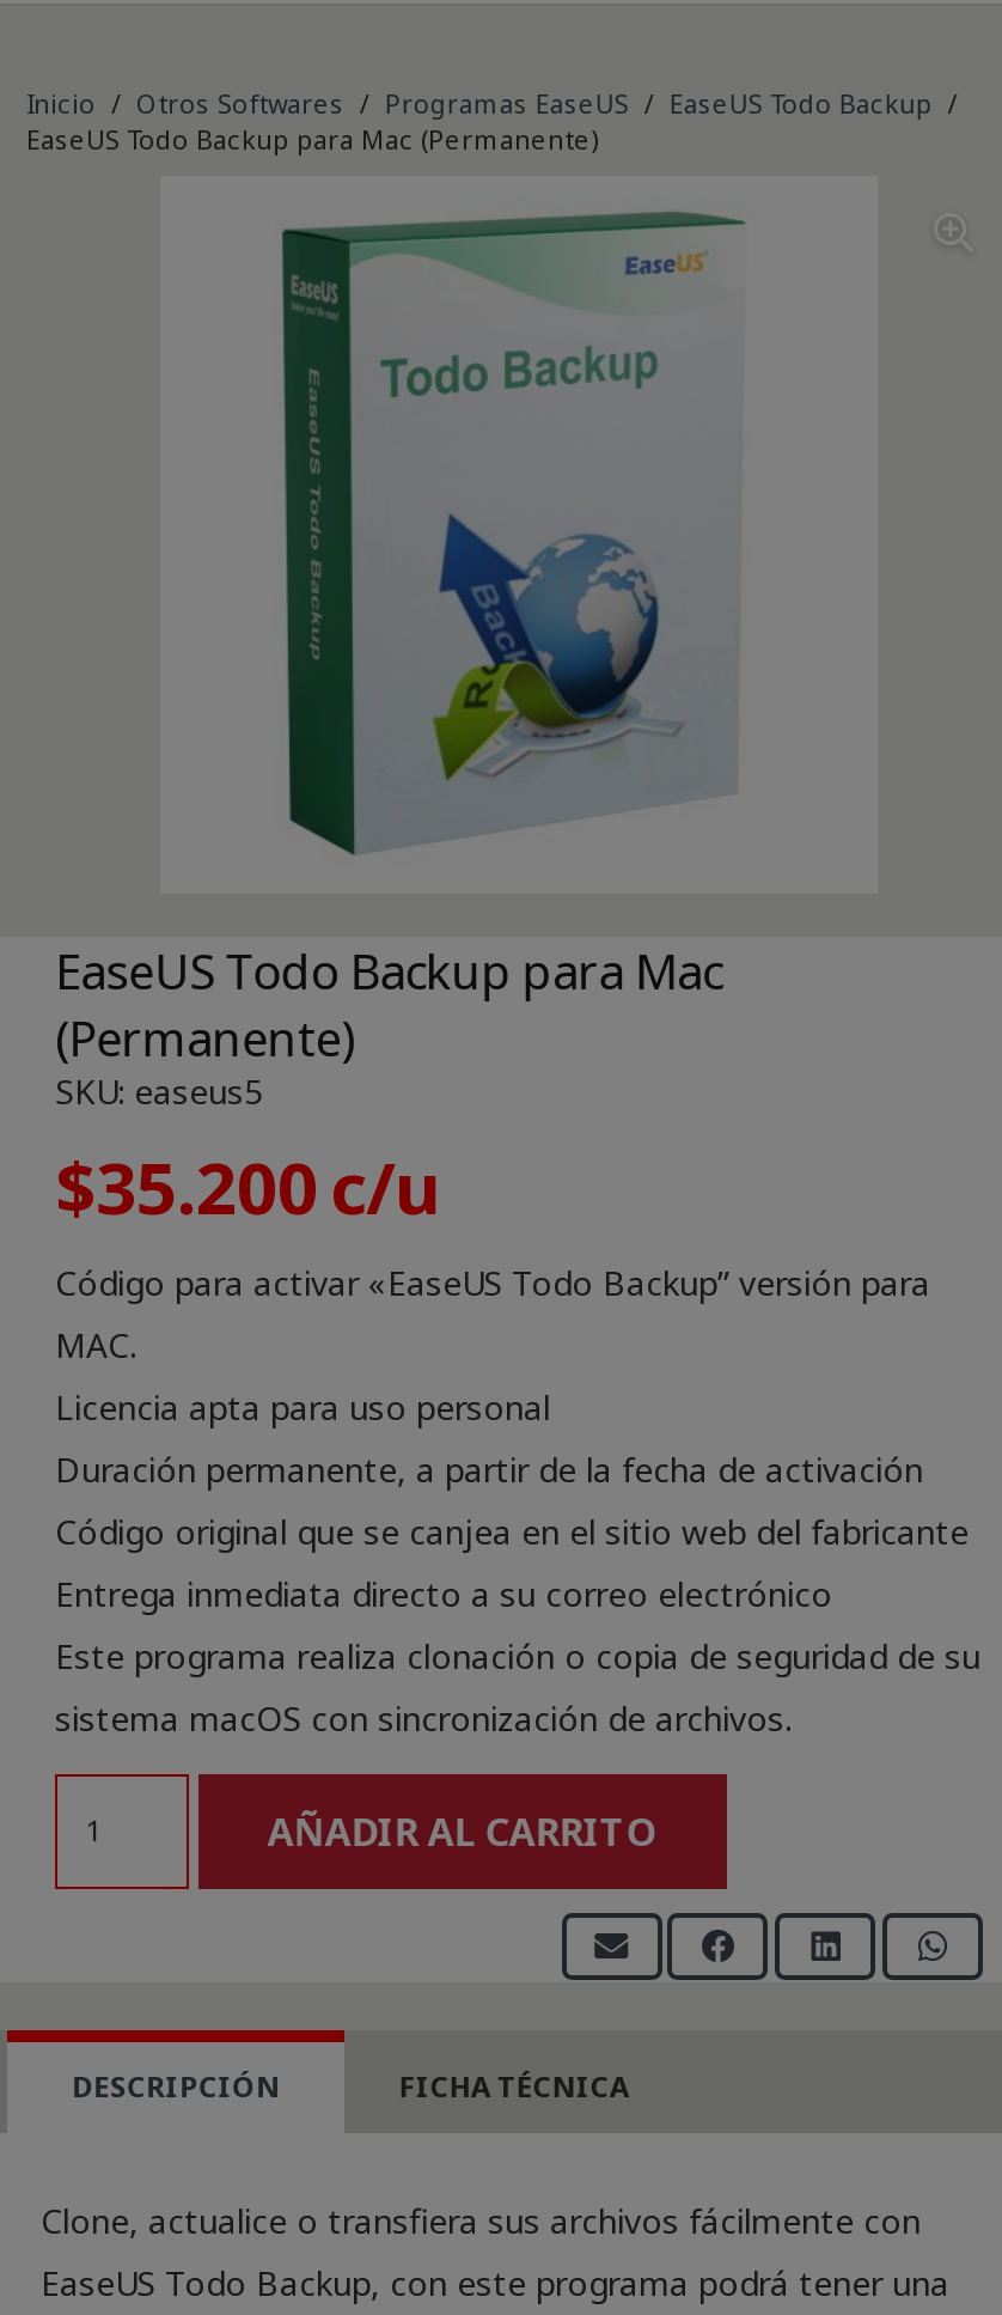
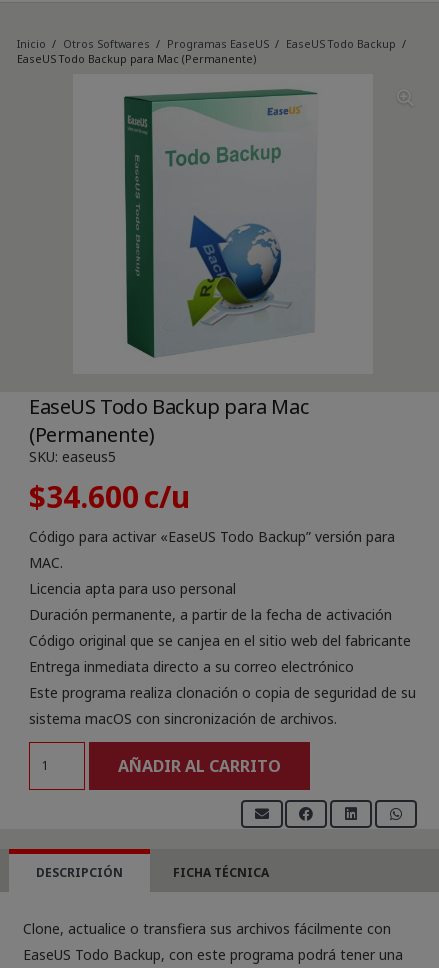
[55,1138,318,1236] $35.200 -> [29,476,139,517] $34.600

